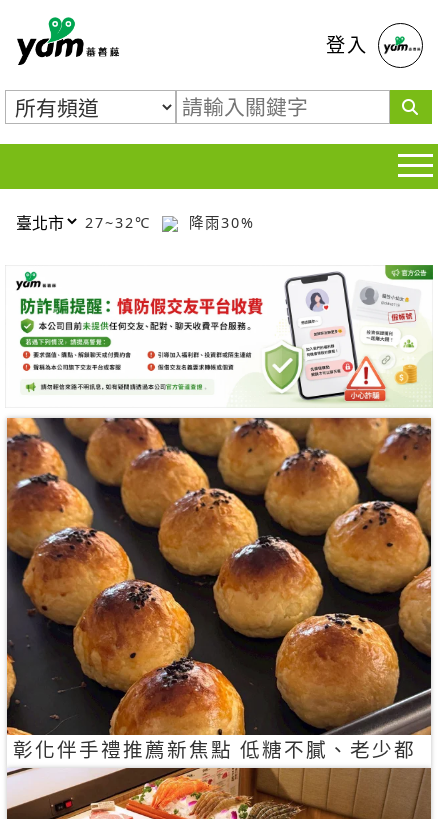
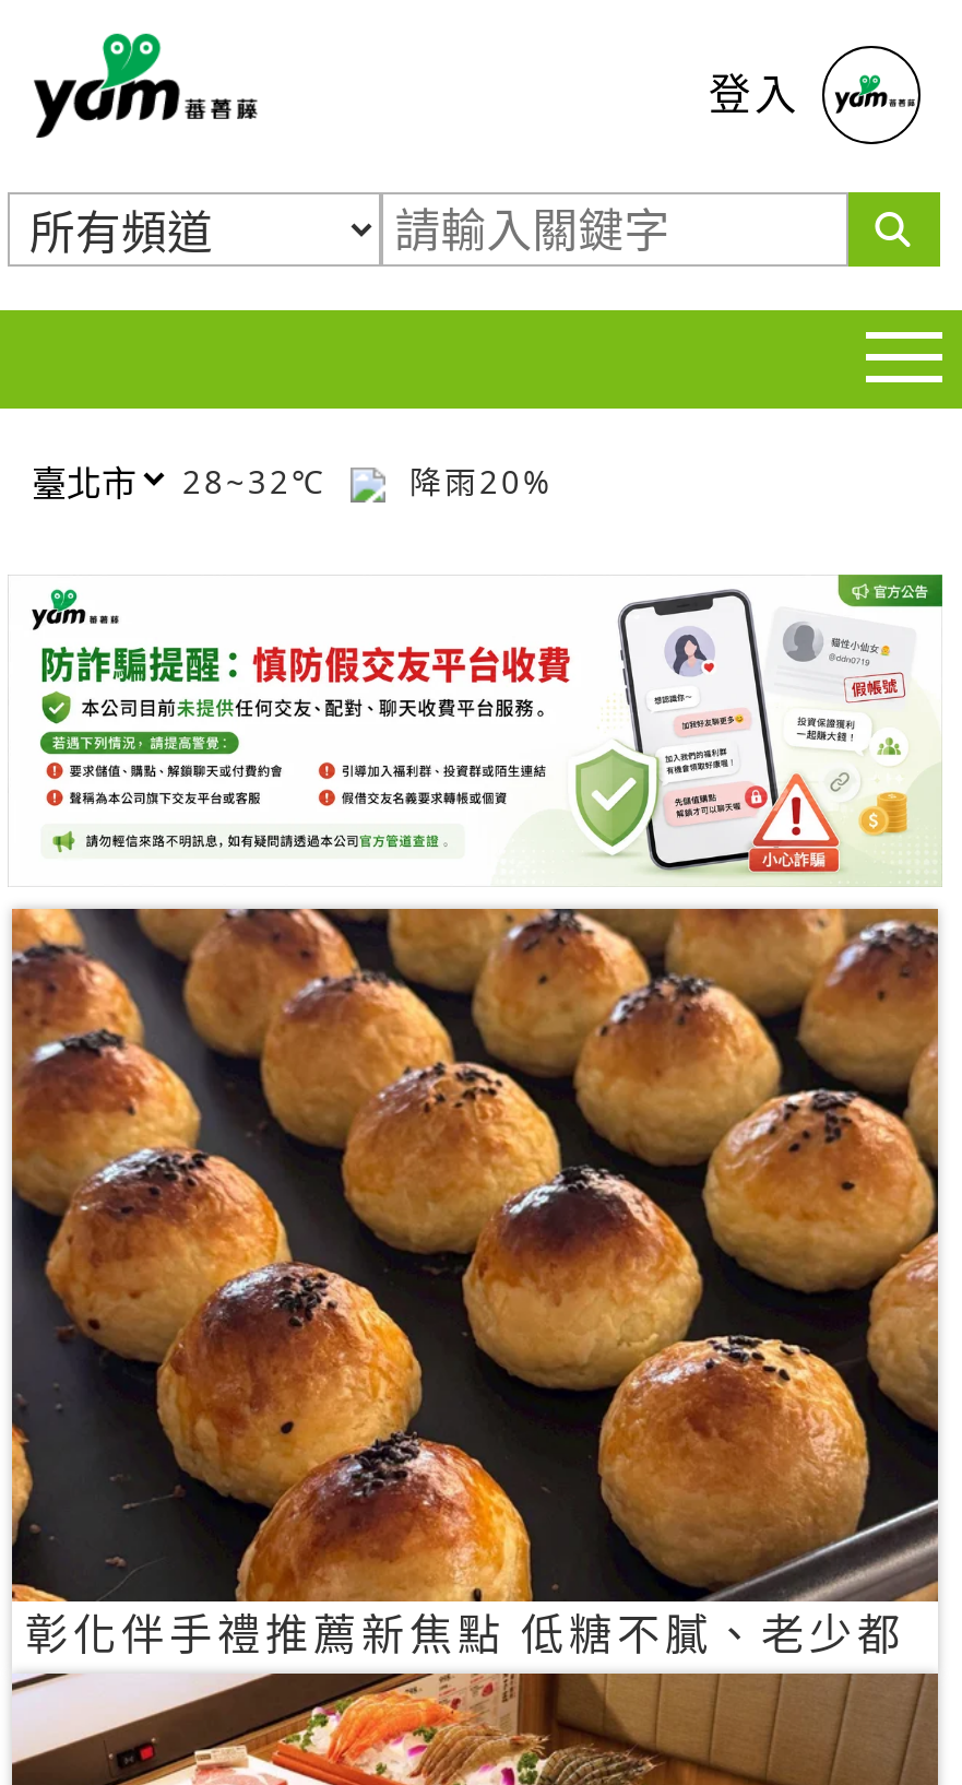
[85,212,157,231] 27~32℃ -> [182,460,340,501] 28~32℃
[183,212,255,231] 降雨30% -> [396,460,554,501] 降雨20%

